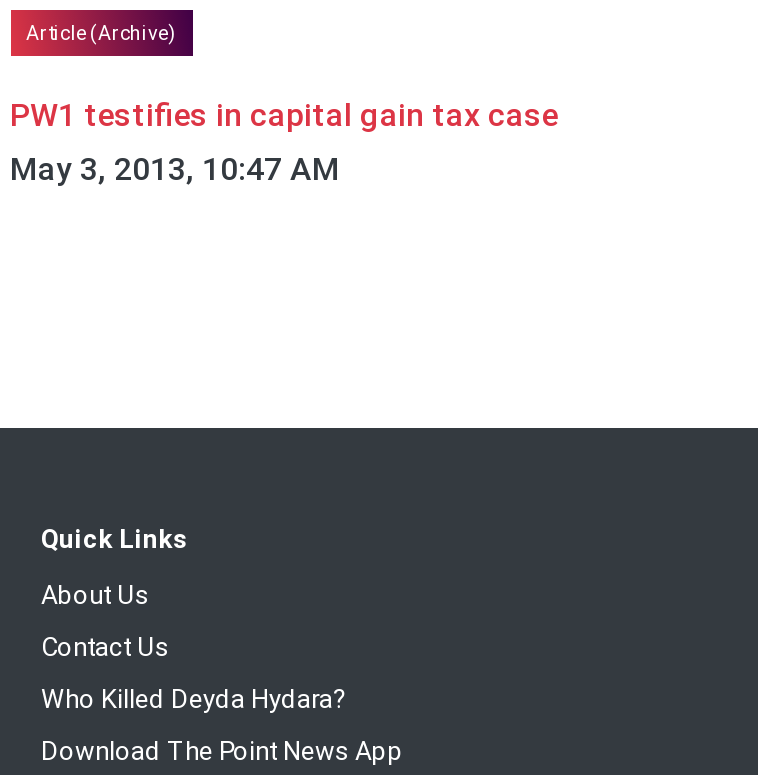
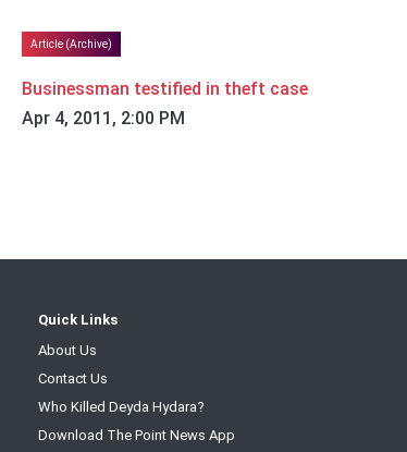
[10,96,558,188] PW1 testifies in capital gain tax case | May 3, 2013, 10:47 AM -> [21,78,307,128] Businessman testified in theft case | Apr 4, 2011, 2:00 PM

